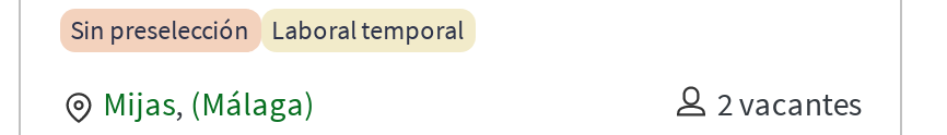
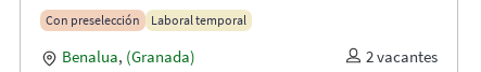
[70,13,250,46] Sin preselección -> [45,12,140,28] Con preselección
[103,83,315,125] Mijas, (Málaga) -> [61,46,195,67] Benalua, (Granada)

